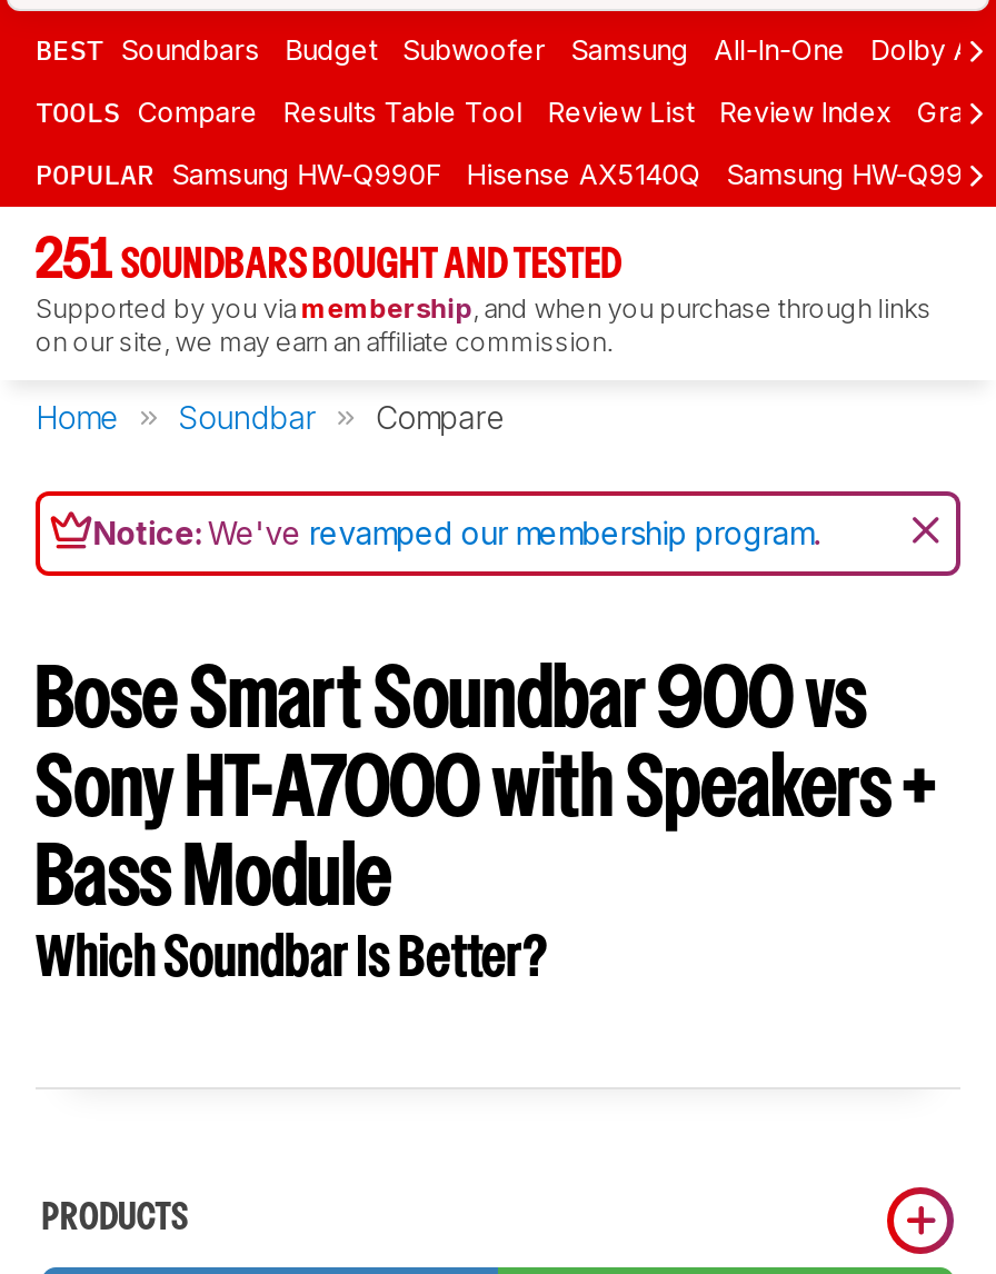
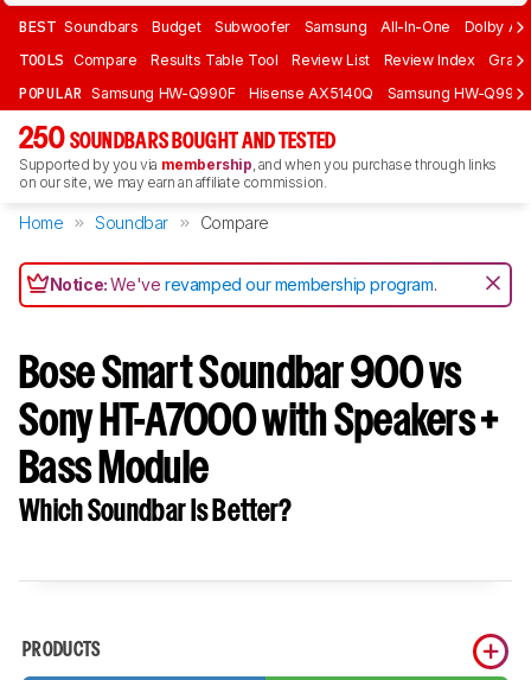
[36,238,622,287] 251 SOUNDBARS BOUGHT AND TESTED -> [19,127,336,153] 250 SOUNDBARS BOUGHT AND TESTED

